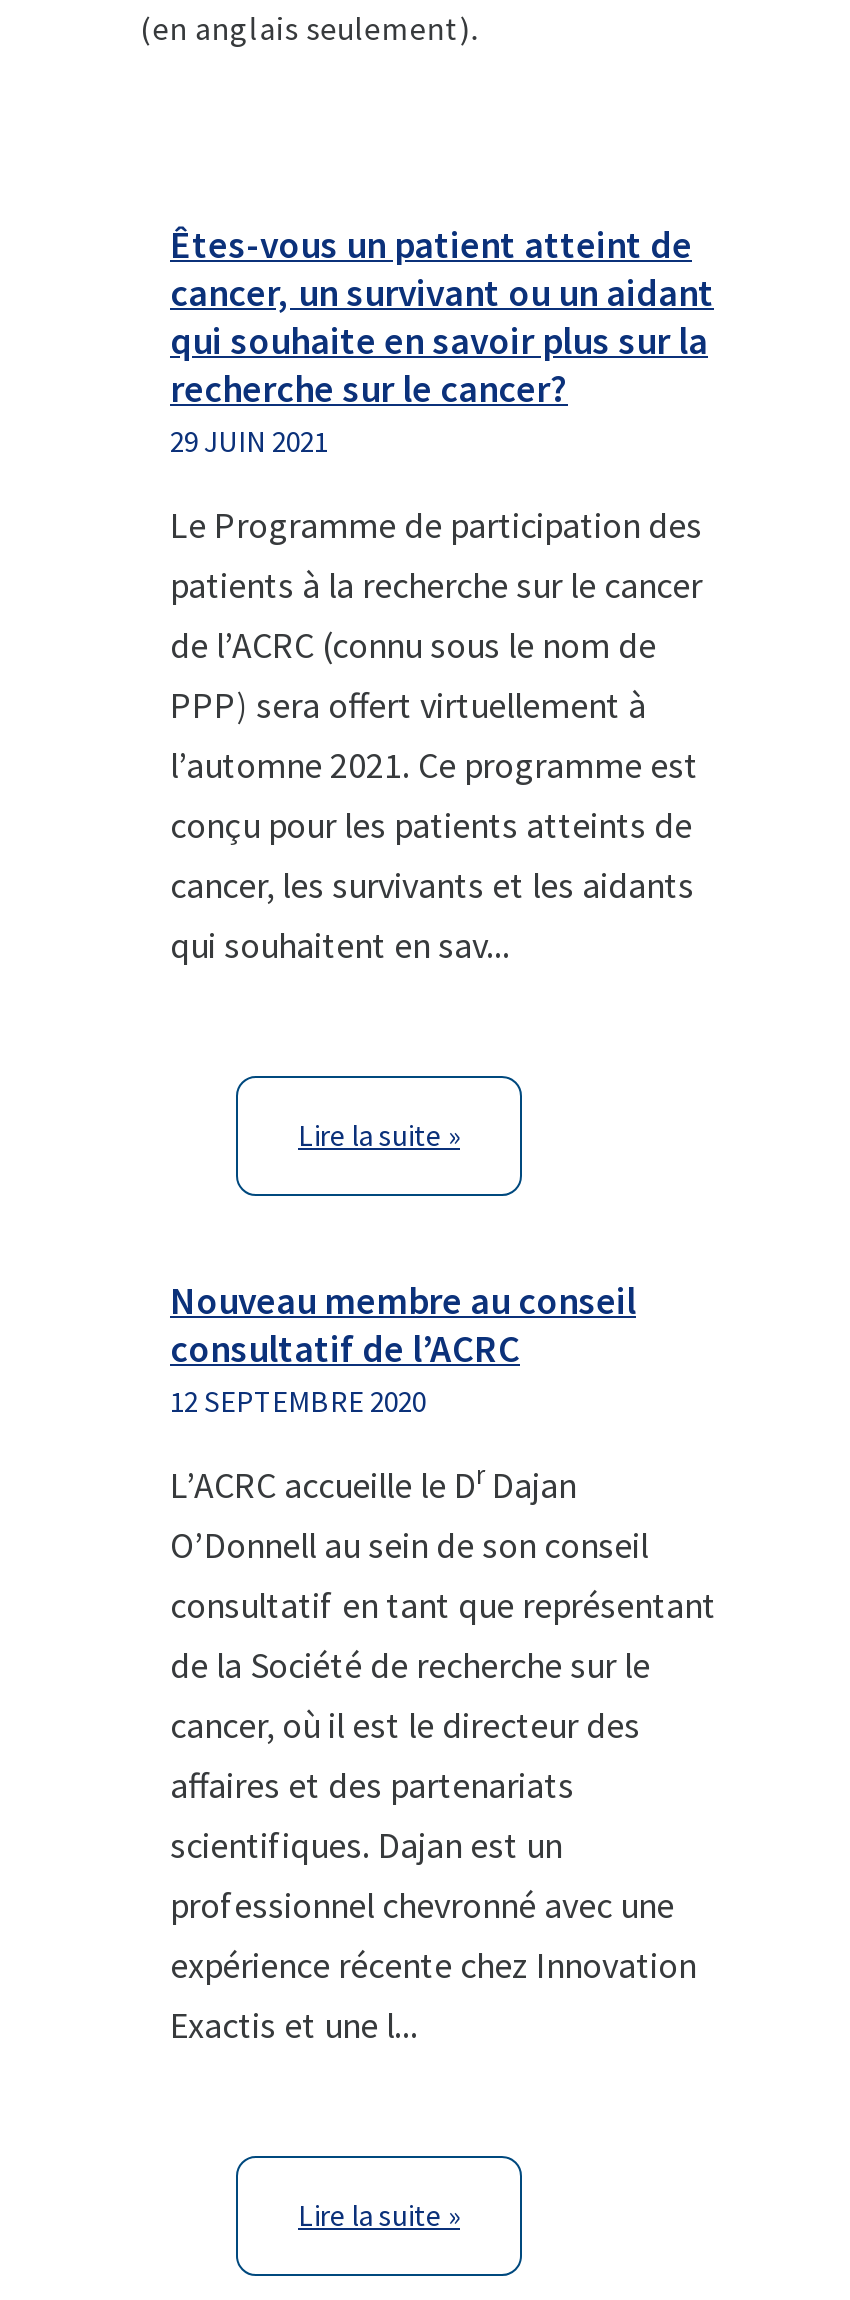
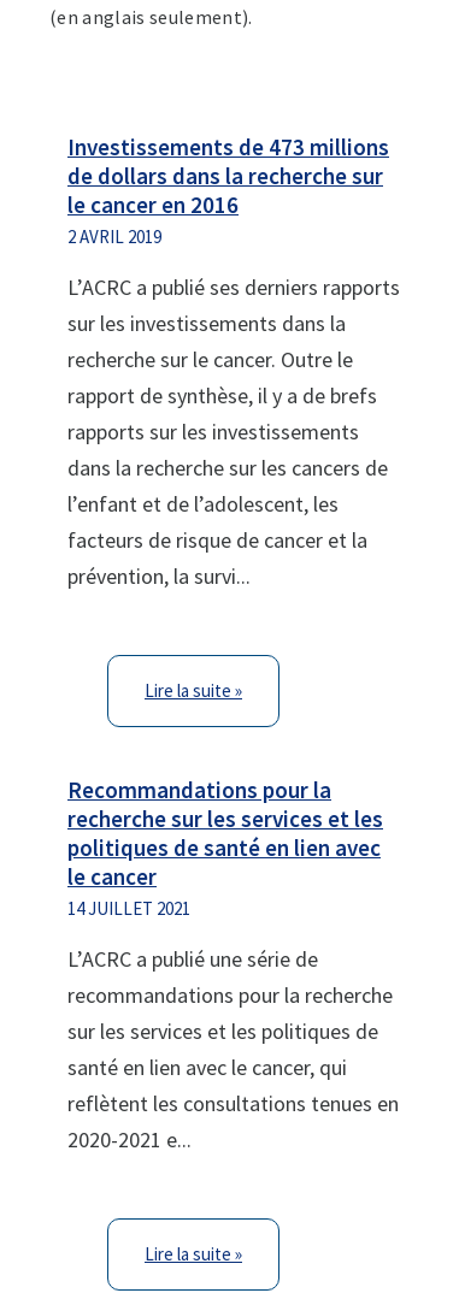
[170,219,714,459] Êtes-vous un patient atteint de | cancer, un survivant ou un aidant | qui souhaite en savoir plus sur la | recherche sur le cancer? | 29 JUIN 2021 -> [67,132,389,248] Investissements de 473 millions | de dollars dans la recherche sur | le cancer en 2016 | 2 AVRIL 2019
[170,501,702,967] Le Programme de participation des | patients à la recherche sur le cancer | de l’ACRC (connu sous le nom de | PPP) sera offert virtuellement à | l’automne 2021. Ce programme est | conçu pour les patients atteints de | cancer, les survivants et les aidants | qui souhaitent en sav... -> [67,273,400,590] L’ACRC a publié ses derniers rapports | sur les investissements dans la | recherche sur le cancer. Outre le | rapport de synthèse, il y a de brefs | rapports sur les investissements | dans la recherche sur les cancers de | l’enfant et de l’adolescent, les | facteurs de risque de cancer et la | prévention, la survi...
[170,1275,636,1419] Nouveau membre au conseil | consultatif de l’ACRC | 12 SEPTEMBRE 2020 -> [67,775,383,919] Recommandations pour la | recherche sur les services et les | politiques de santé en lien avec | le cancer | 14 JUILLET 2021
[170,1458,716,2047] L’ACRC accueille le D r Dajan | O’Donnell au sein de son conseil | consultatif en tant que représentant | de la Société de recherche sur le | cancer, où il est le directeur des | affaires et des partenariats | scientifiques. Dajan est un | professionnel chevronné avec une | expérience récente chez Innovation | Exactis et une l... -> [67,945,399,1153] L’ACRC a publié une série de | recommandations pour la recherche | sur les services et les politiques de | santé en lien avec le cancer, qui | reflètent les consultations tenues en | 2020-2021 e...

